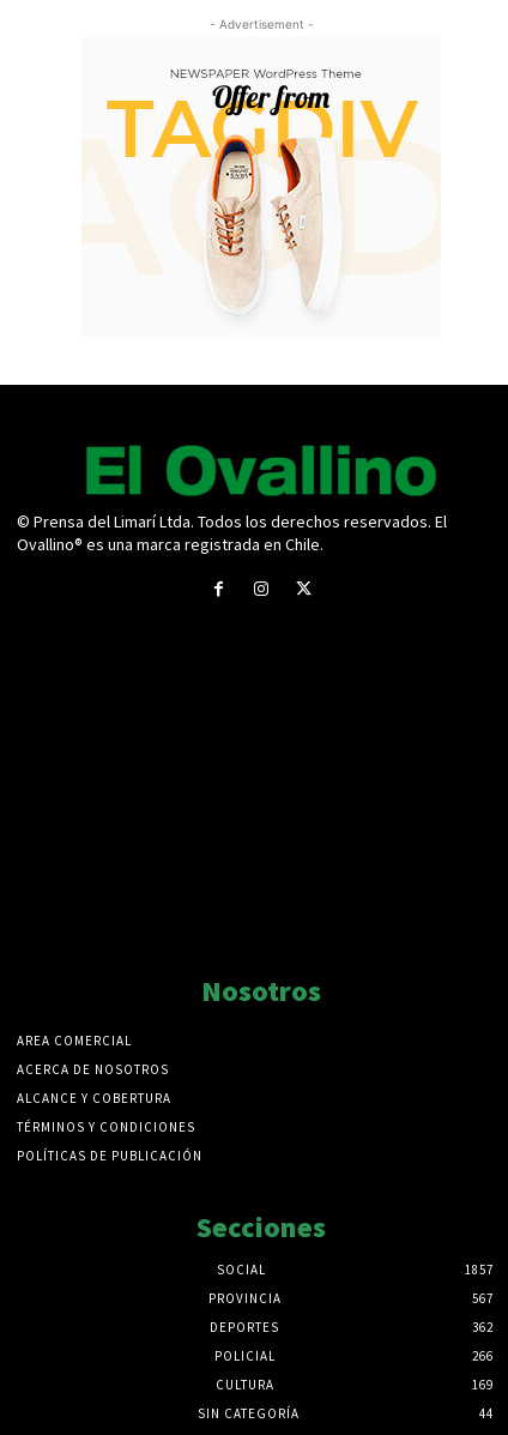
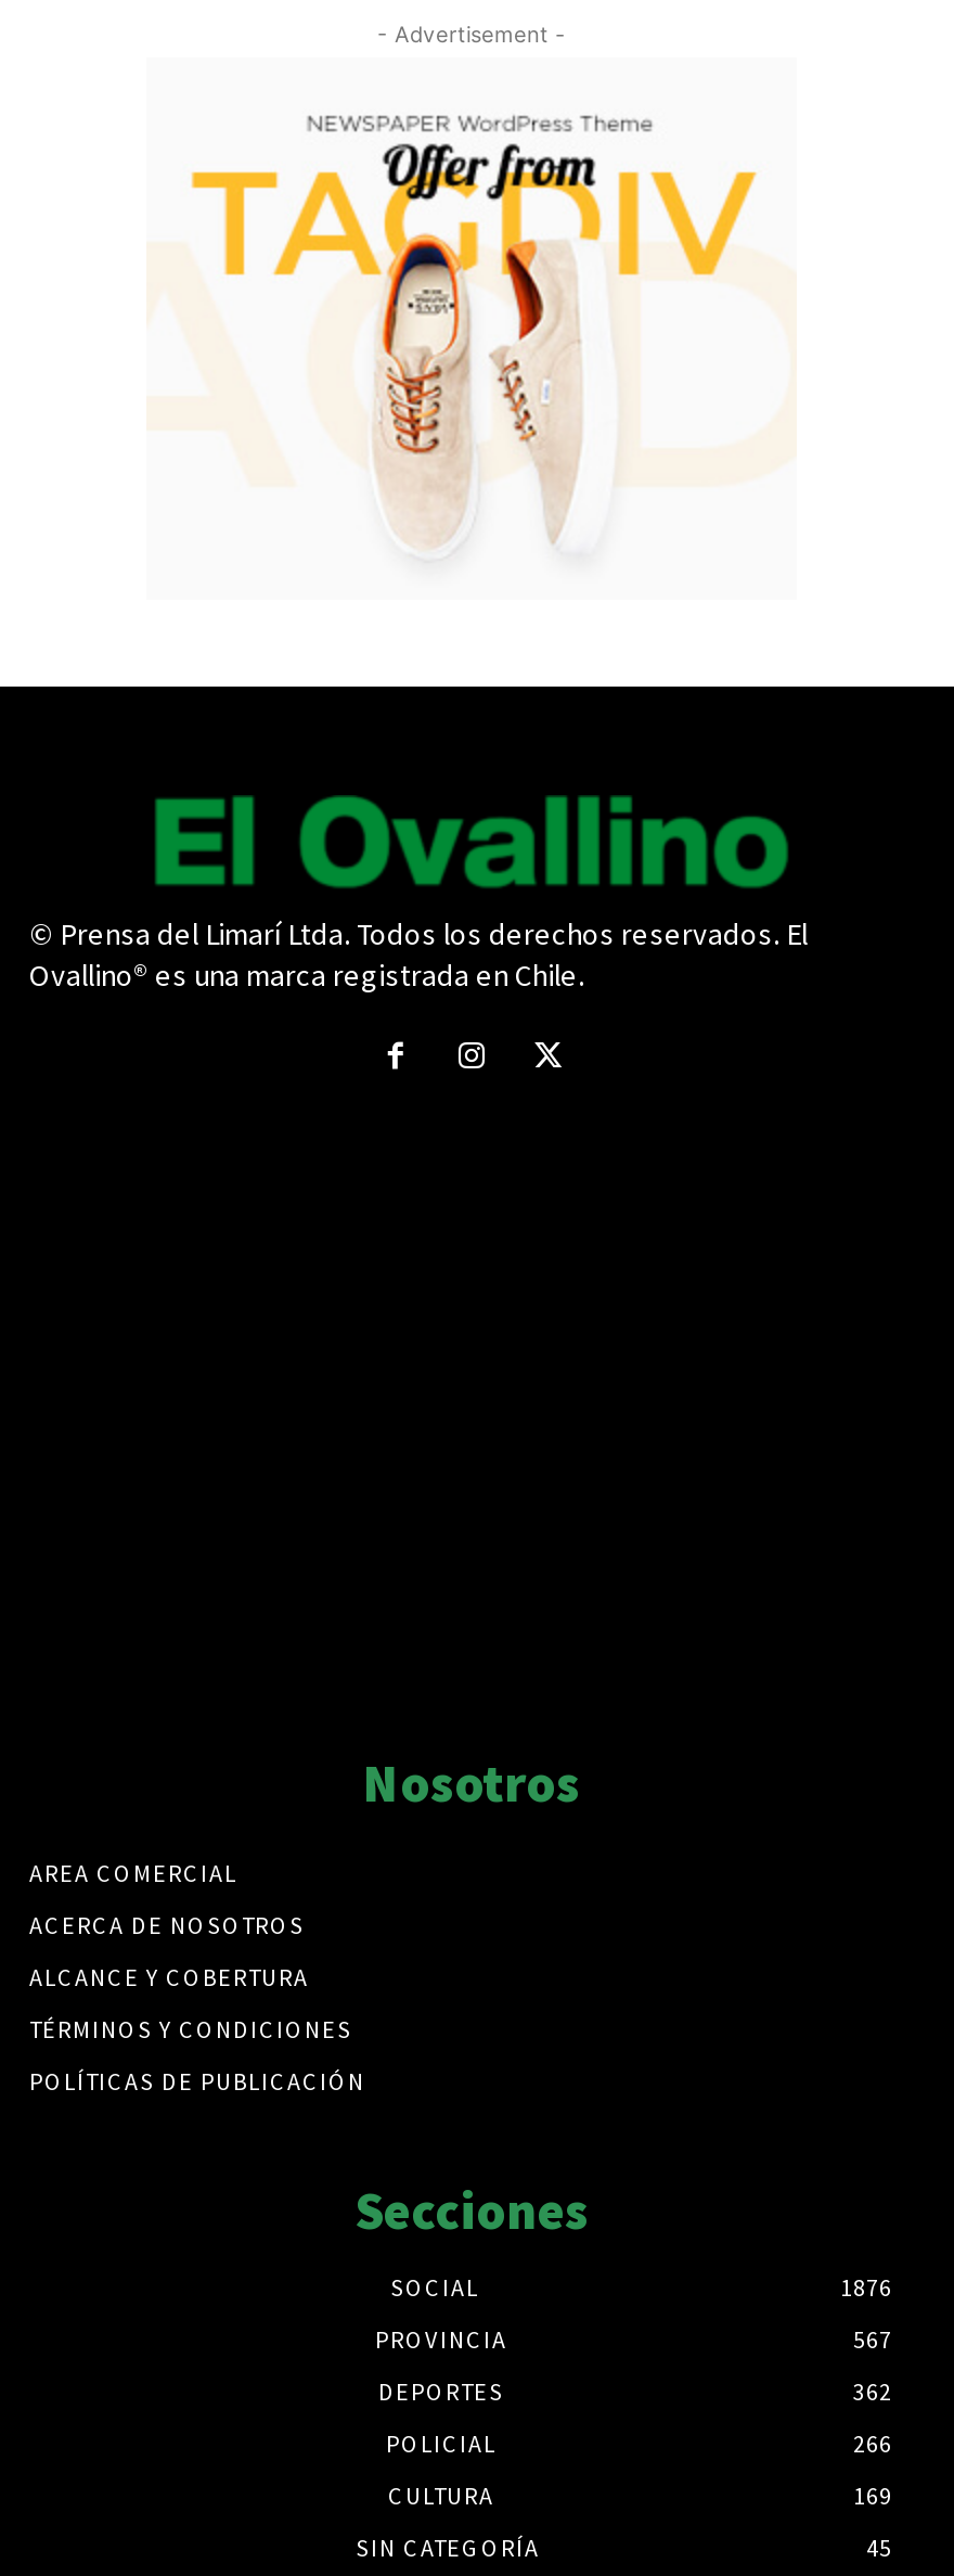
[465,1262,494,1278] 1857 -> [840,2273,892,2304] 1876
[479,1406,494,1422] 44 -> [866,2533,892,2564] 45

